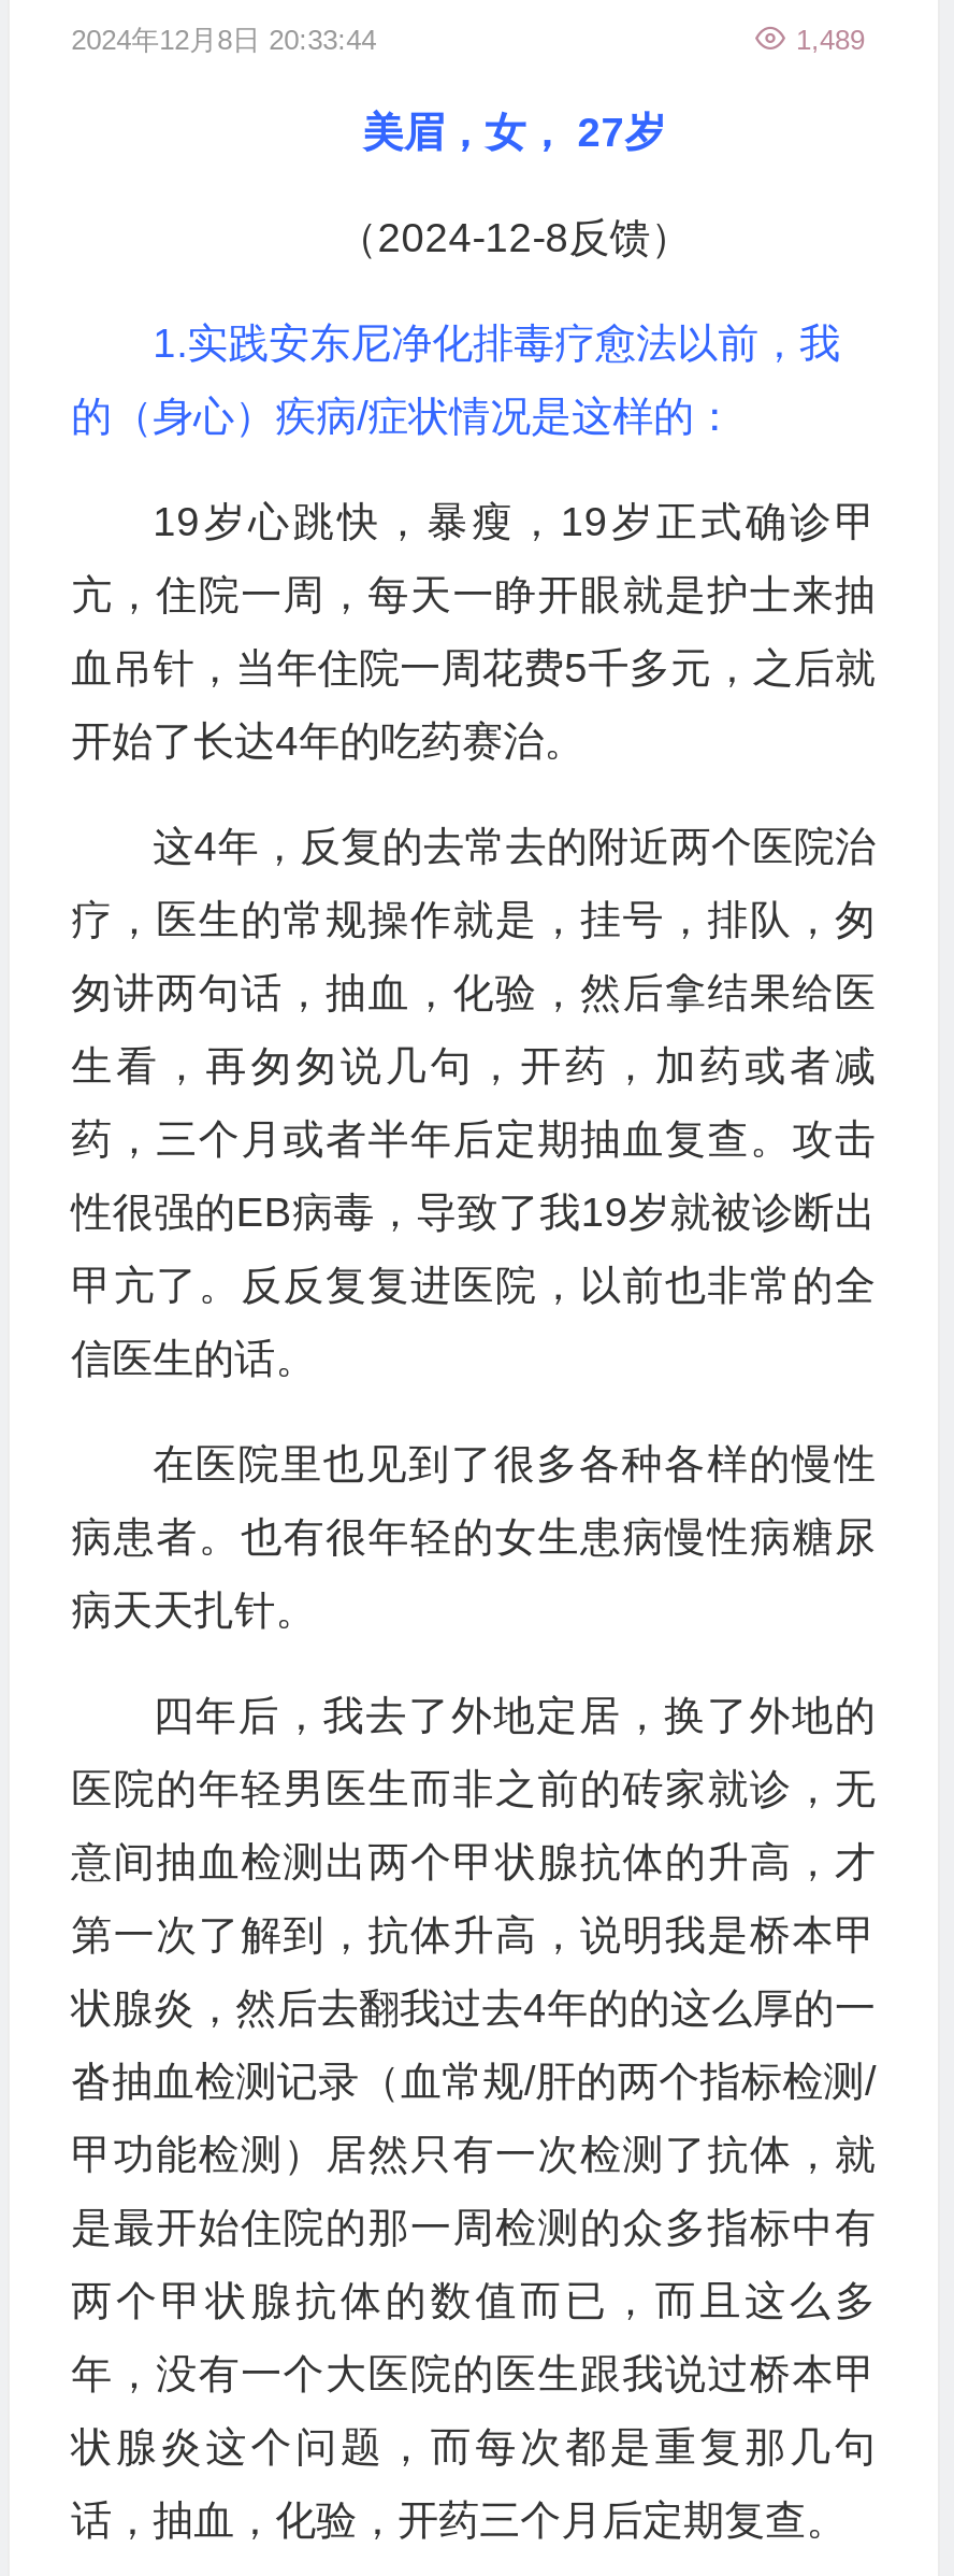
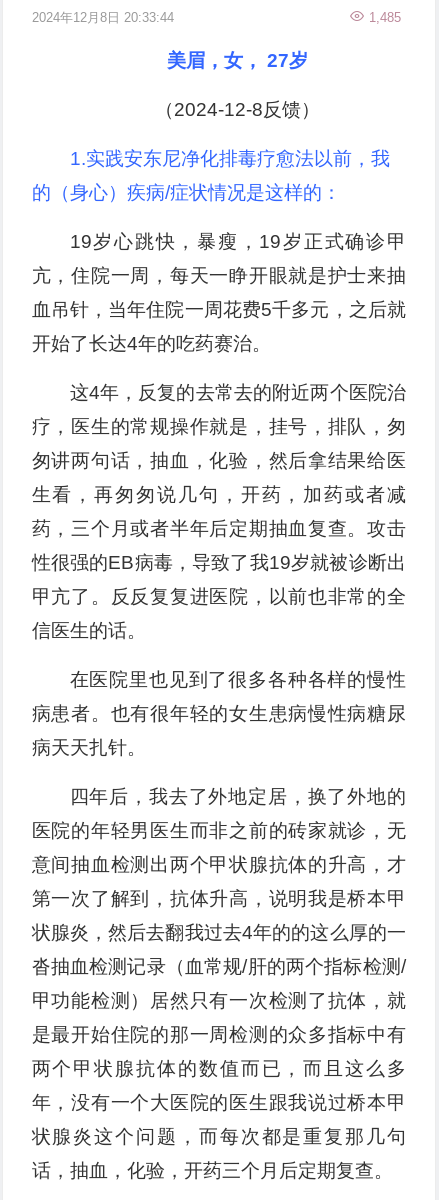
[796,24,865,56] 1,489 -> [369,10,401,25] 1,485

